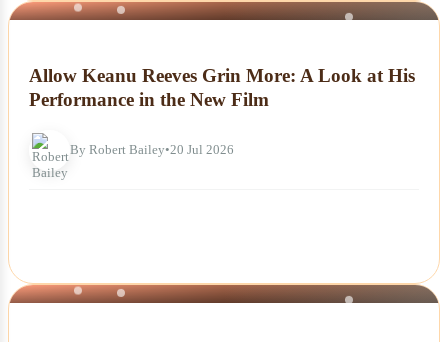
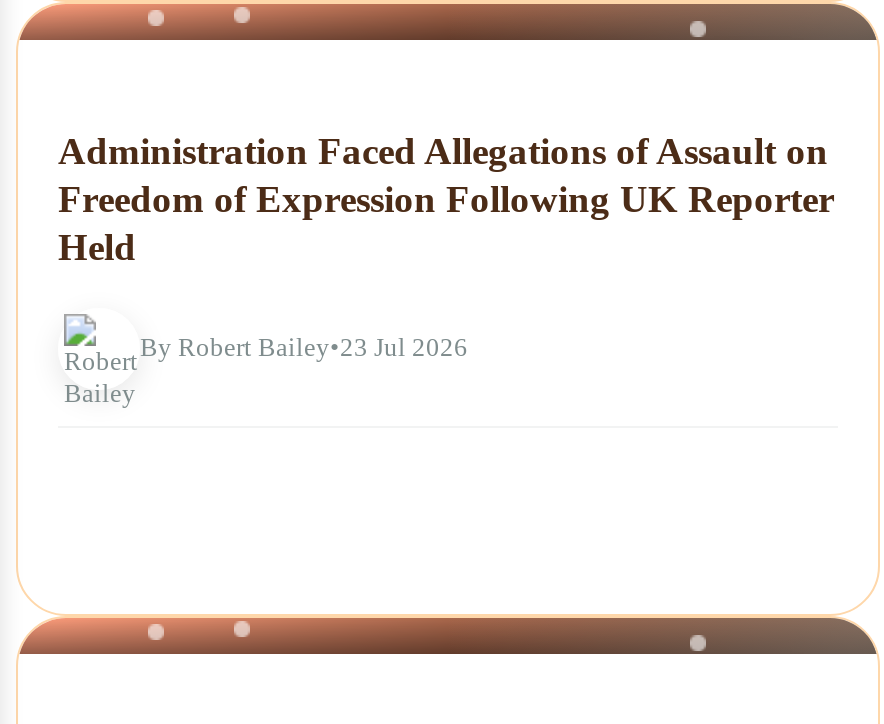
[29,65,415,110] Allow Keanu Reeves Grin More: A Look at His | Performance in the New Film -> [58,130,834,268] Administration Faced Allegations of Assault on | Freedom of Expression Following UK Reporter | Held
[70,142,234,157] By Robert Bailey•20 Jul 2026 -> [140,333,468,363] By Robert Bailey•23 Jul 2026

